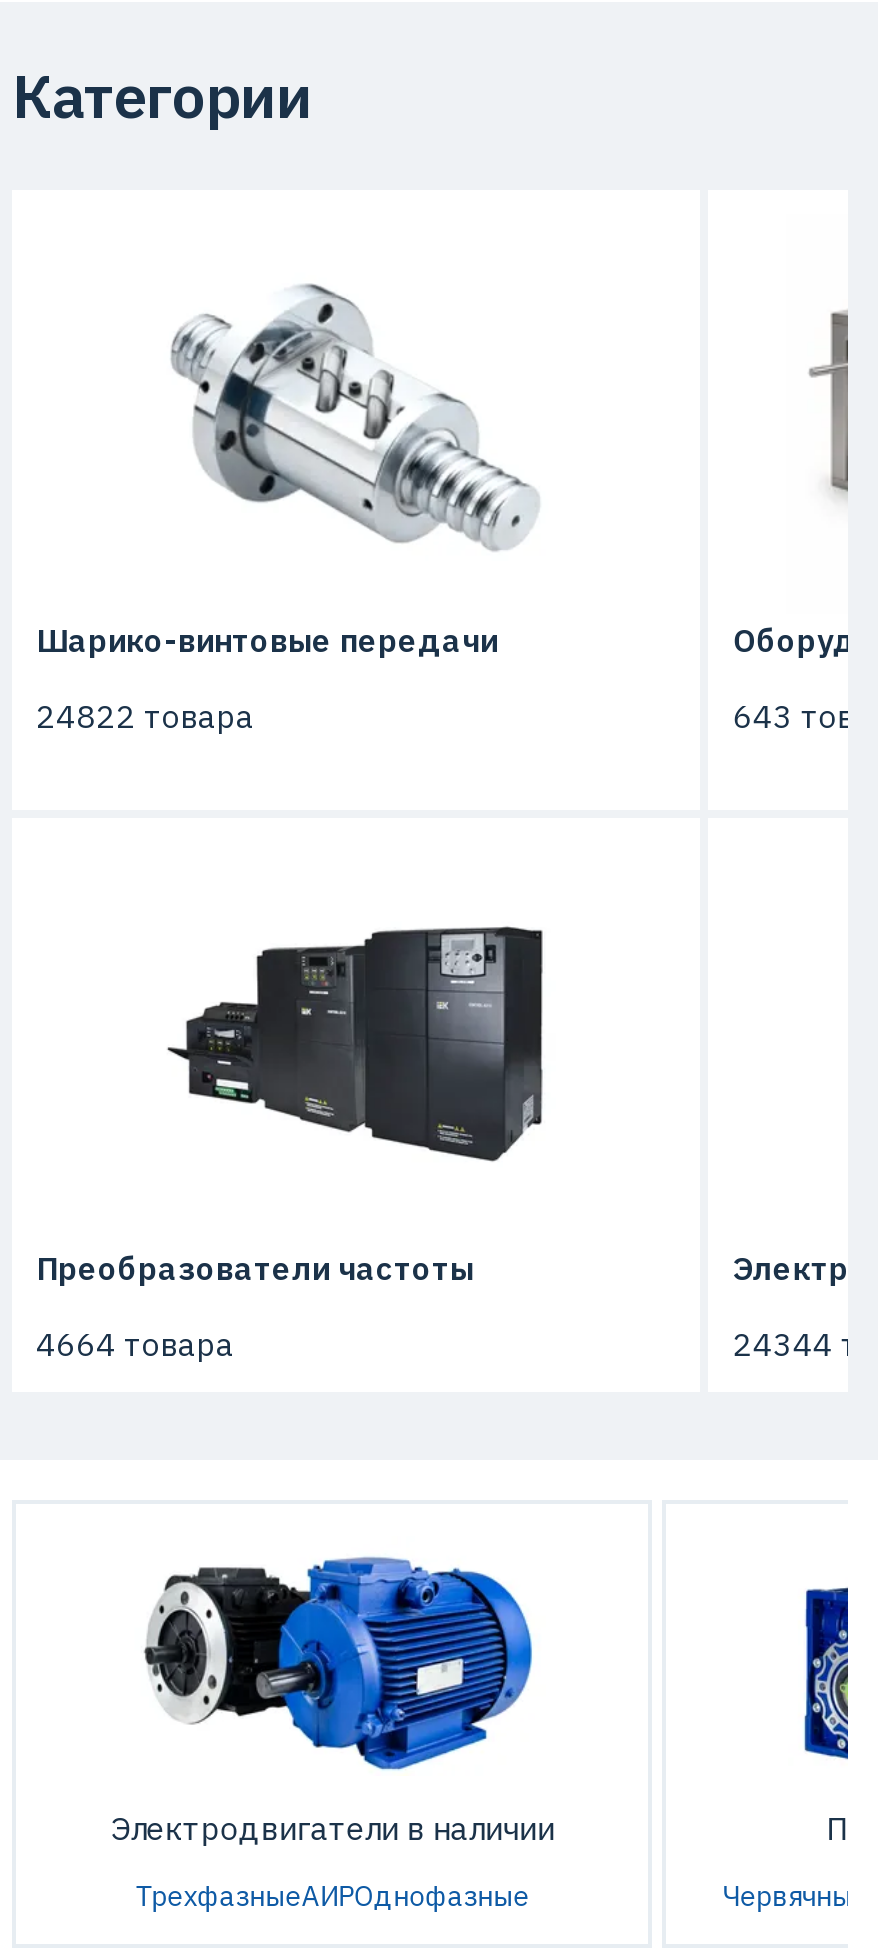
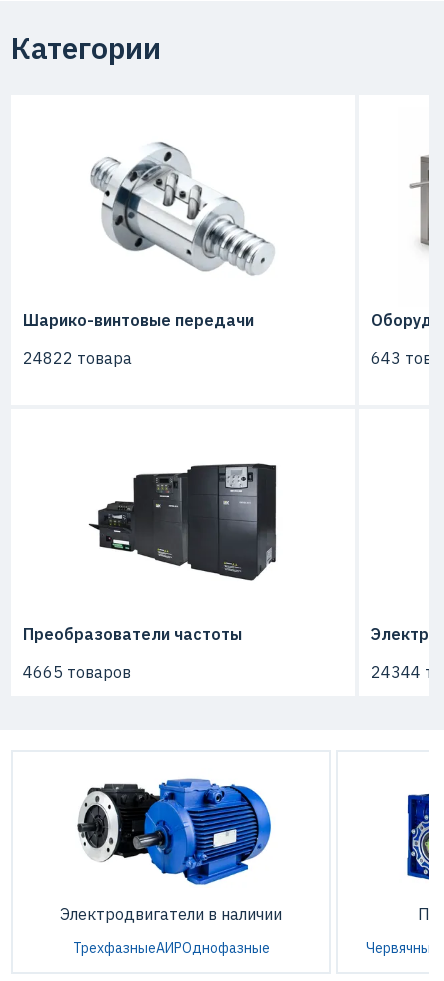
[36,1324,234,1364] 4664 товара -> [23,662,131,682] 4665 товаров

